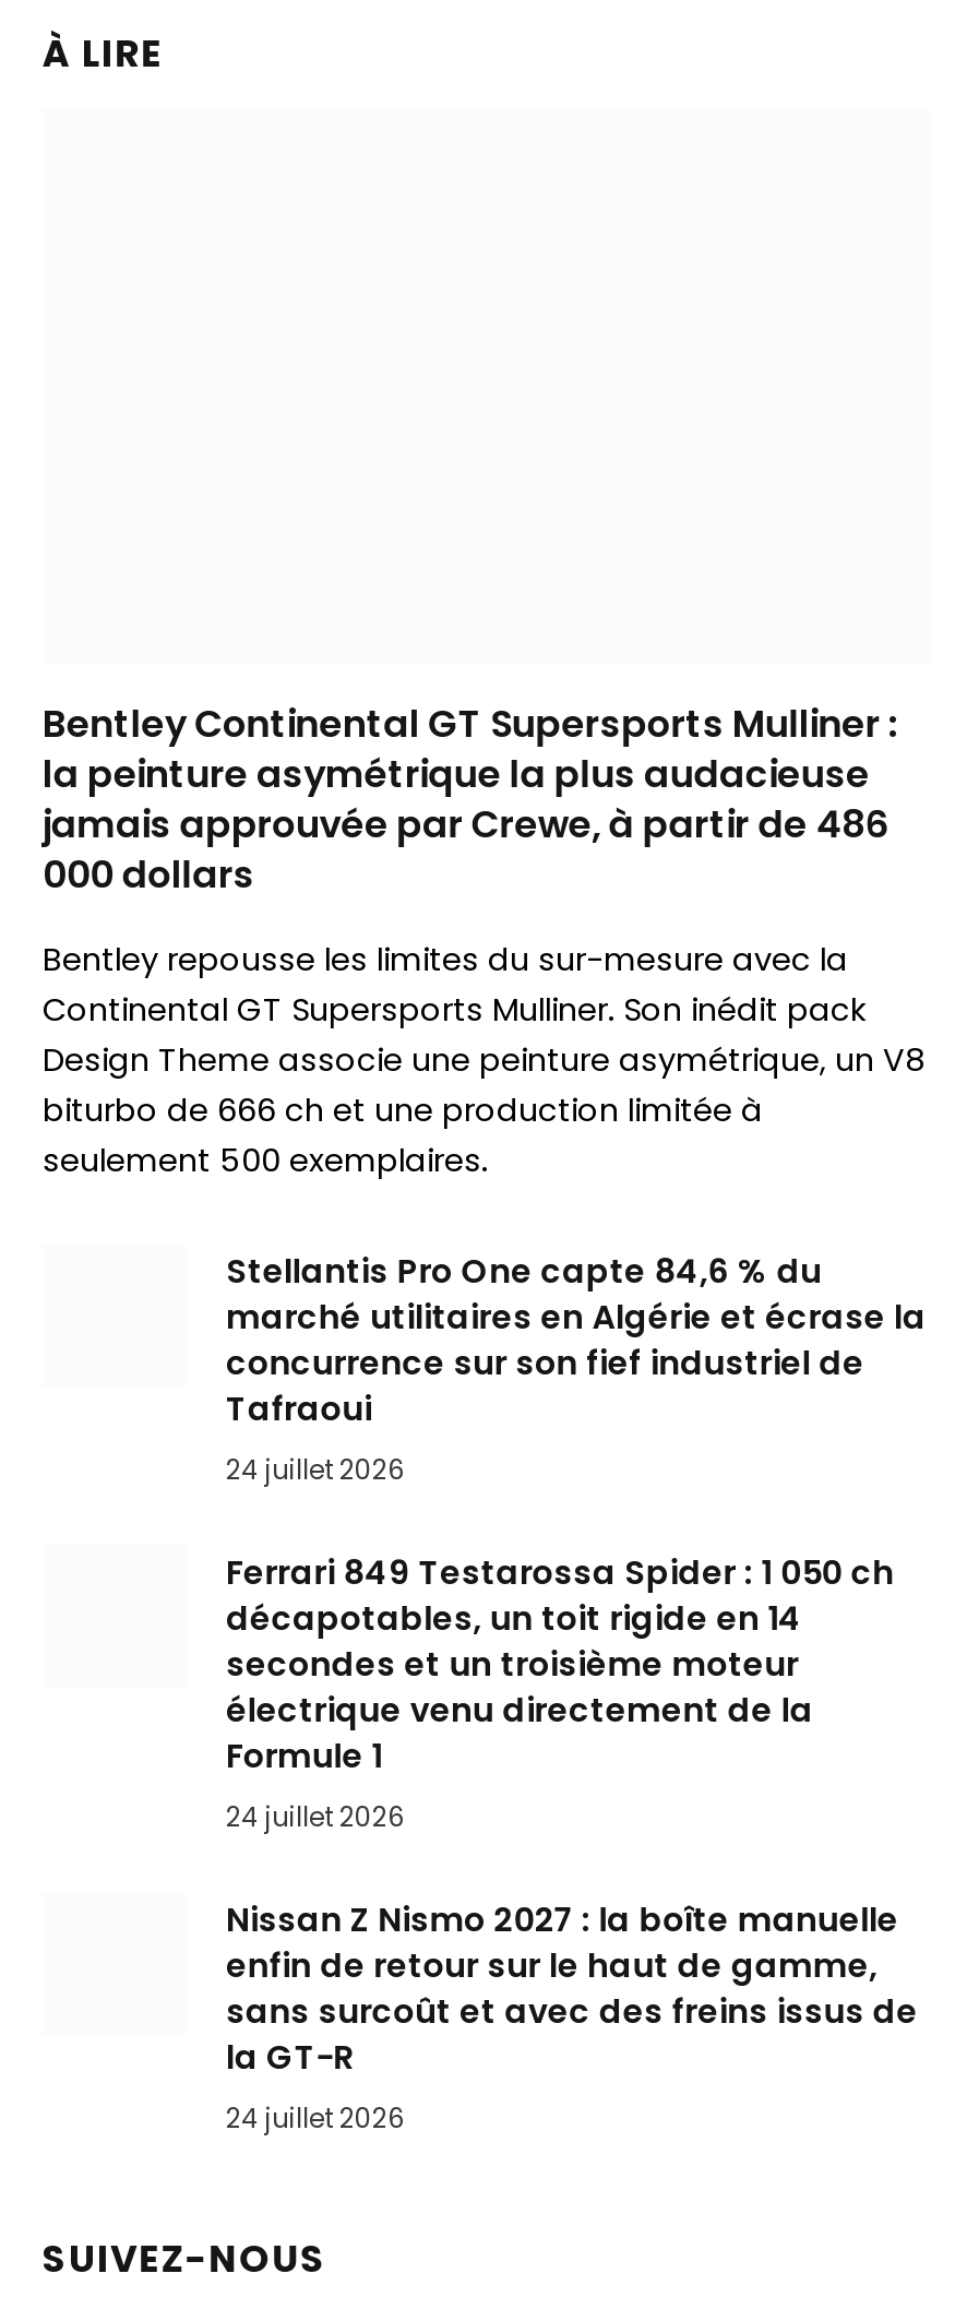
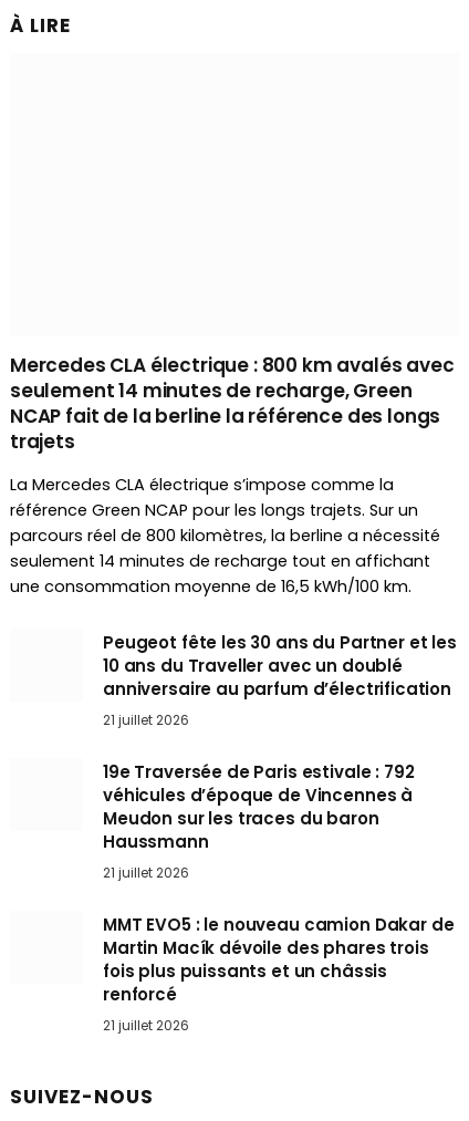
[43,697,897,900] Bentley Continental GT Supersports Mulliner : | la peinture asymétrique la plus audacieuse | jamais approuvée par Crewe, à partir de 486 | 000 dollars -> [10,351,454,454] Mercedes CLA électrique : 800 km avalés avec | seulement 14 minutes de recharge, Green | NCAP fait de la berline la référence des longs | trajets
[43,937,924,1181] Bentley repousse les limites du sur-mesure avec la | Continental GT Supersports Mulliner. Son inédit pack | Design Theme associe une peinture asymétrique, un V8 | biturbo de 666 ch et une production limitée à | seulement 500 exemplaires. -> [10,473,440,597] La Mercedes CLA électrique s’impose comme la | référence Green NCAP pour les longs trajets. Sur un | parcours réel de 800 kilomètres, la berline a nécessité | seulement 14 minutes de recharge tout en affichant | une consommation moyenne de 16,5 kWh/100 km.
[226,1247,926,1487] Stellantis Pro One capte 84,6 % du | marché utilitaires en Algérie et écrase la | concurrence sur son fief industriel de | Tafraoui | 24 juillet 2026 -> [103,630,457,729] Peugeot fête les 30 ans du Partner et les | 10 ans du Traveller avec un doublé | anniversaire au parfum d’électrification | 21 juillet 2026
[226,1548,894,1834] Ferrari 849 Testarossa Spider : 1 050 ch | décapotables, un toit rigide en 14 | secondes et un troisième moteur | électrique venu directement de la | Formule 1 | 24 juillet 2026 -> [103,760,414,882] 19e Traversée de Paris estivale : 792 | véhicules d’époque de Vincennes à | Meudon sur les traces du baron | Haussmann | 21 juillet 2026
[226,1895,918,2136] Nissan Z Nismo 2027 : la boîte manuelle | enfin de retour sur le haut de gamme, | sans surcoût et avec des freins issus de | la GT-R | 24 juillet 2026 -> [103,913,454,1034] MMT EVO5 : le nouveau camion Dakar de | Martin Macík dévoile des phares trois | fois plus puissants et un châssis | renforcé | 21 juillet 2026

